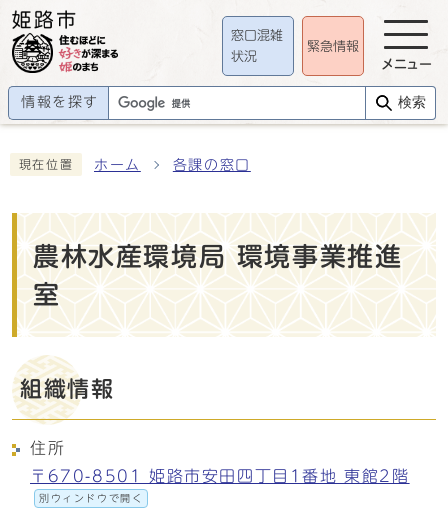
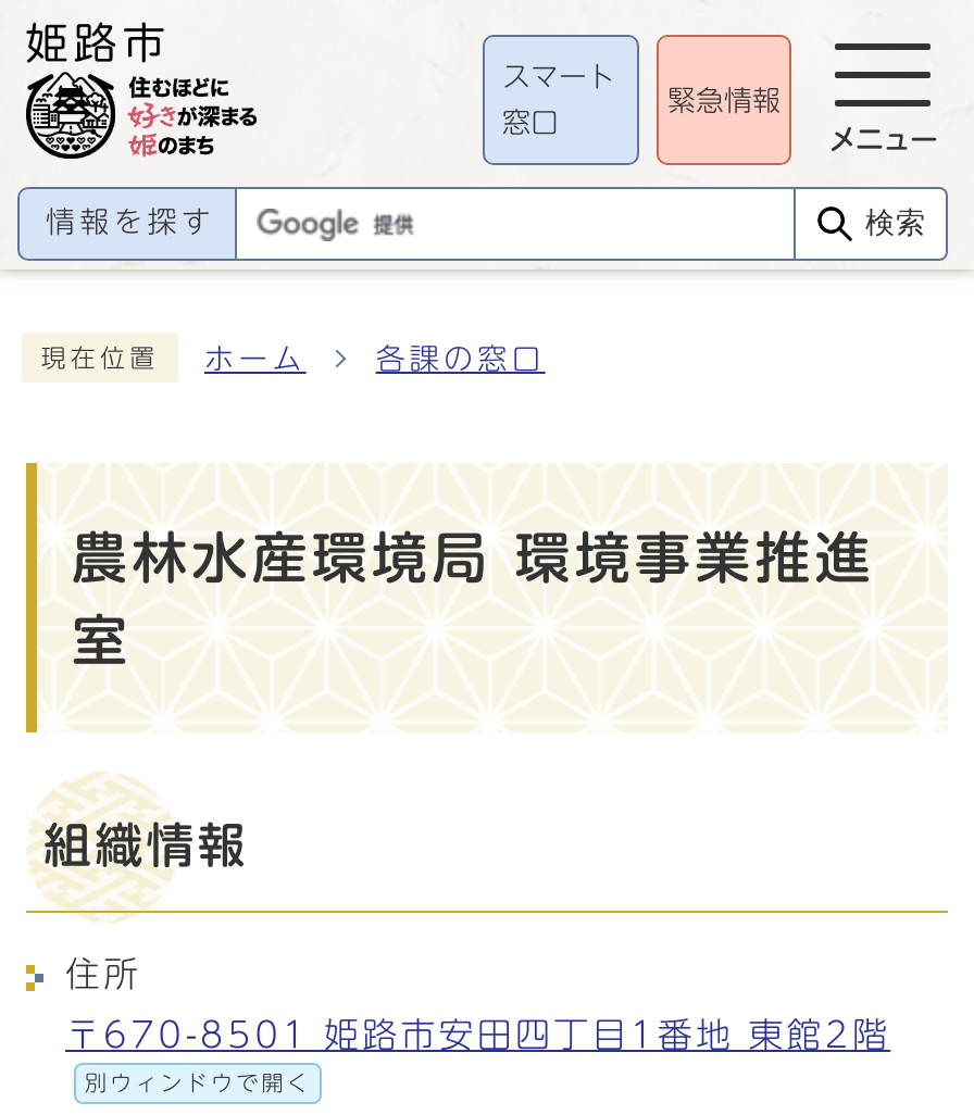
[231,29,283,42] 窓口混雑 -> [502,62,615,90] スマート
[231,50,257,63] 状況 -> [502,110,559,138] 窓口

